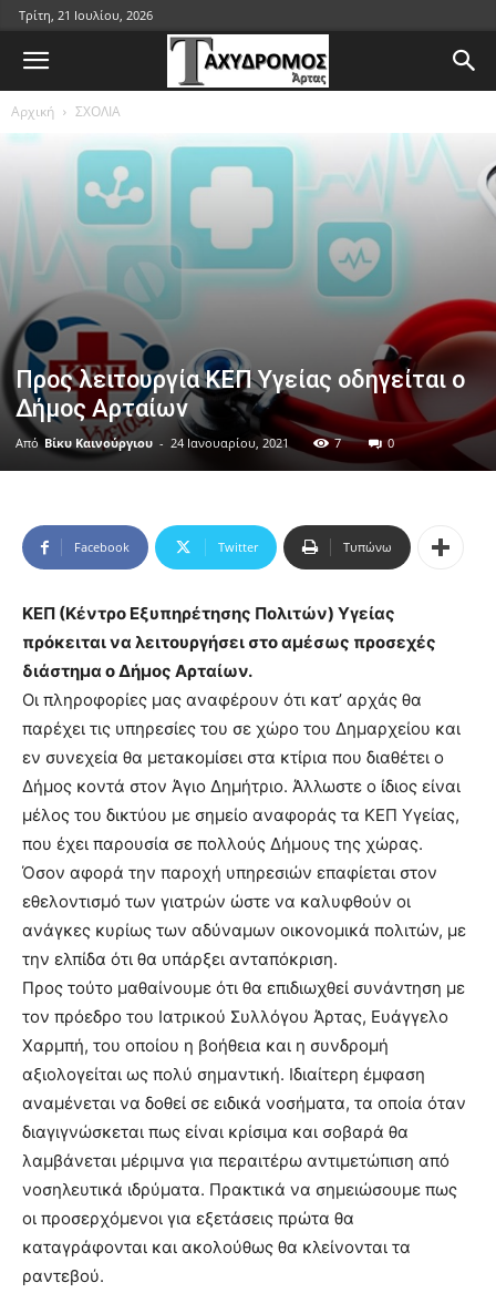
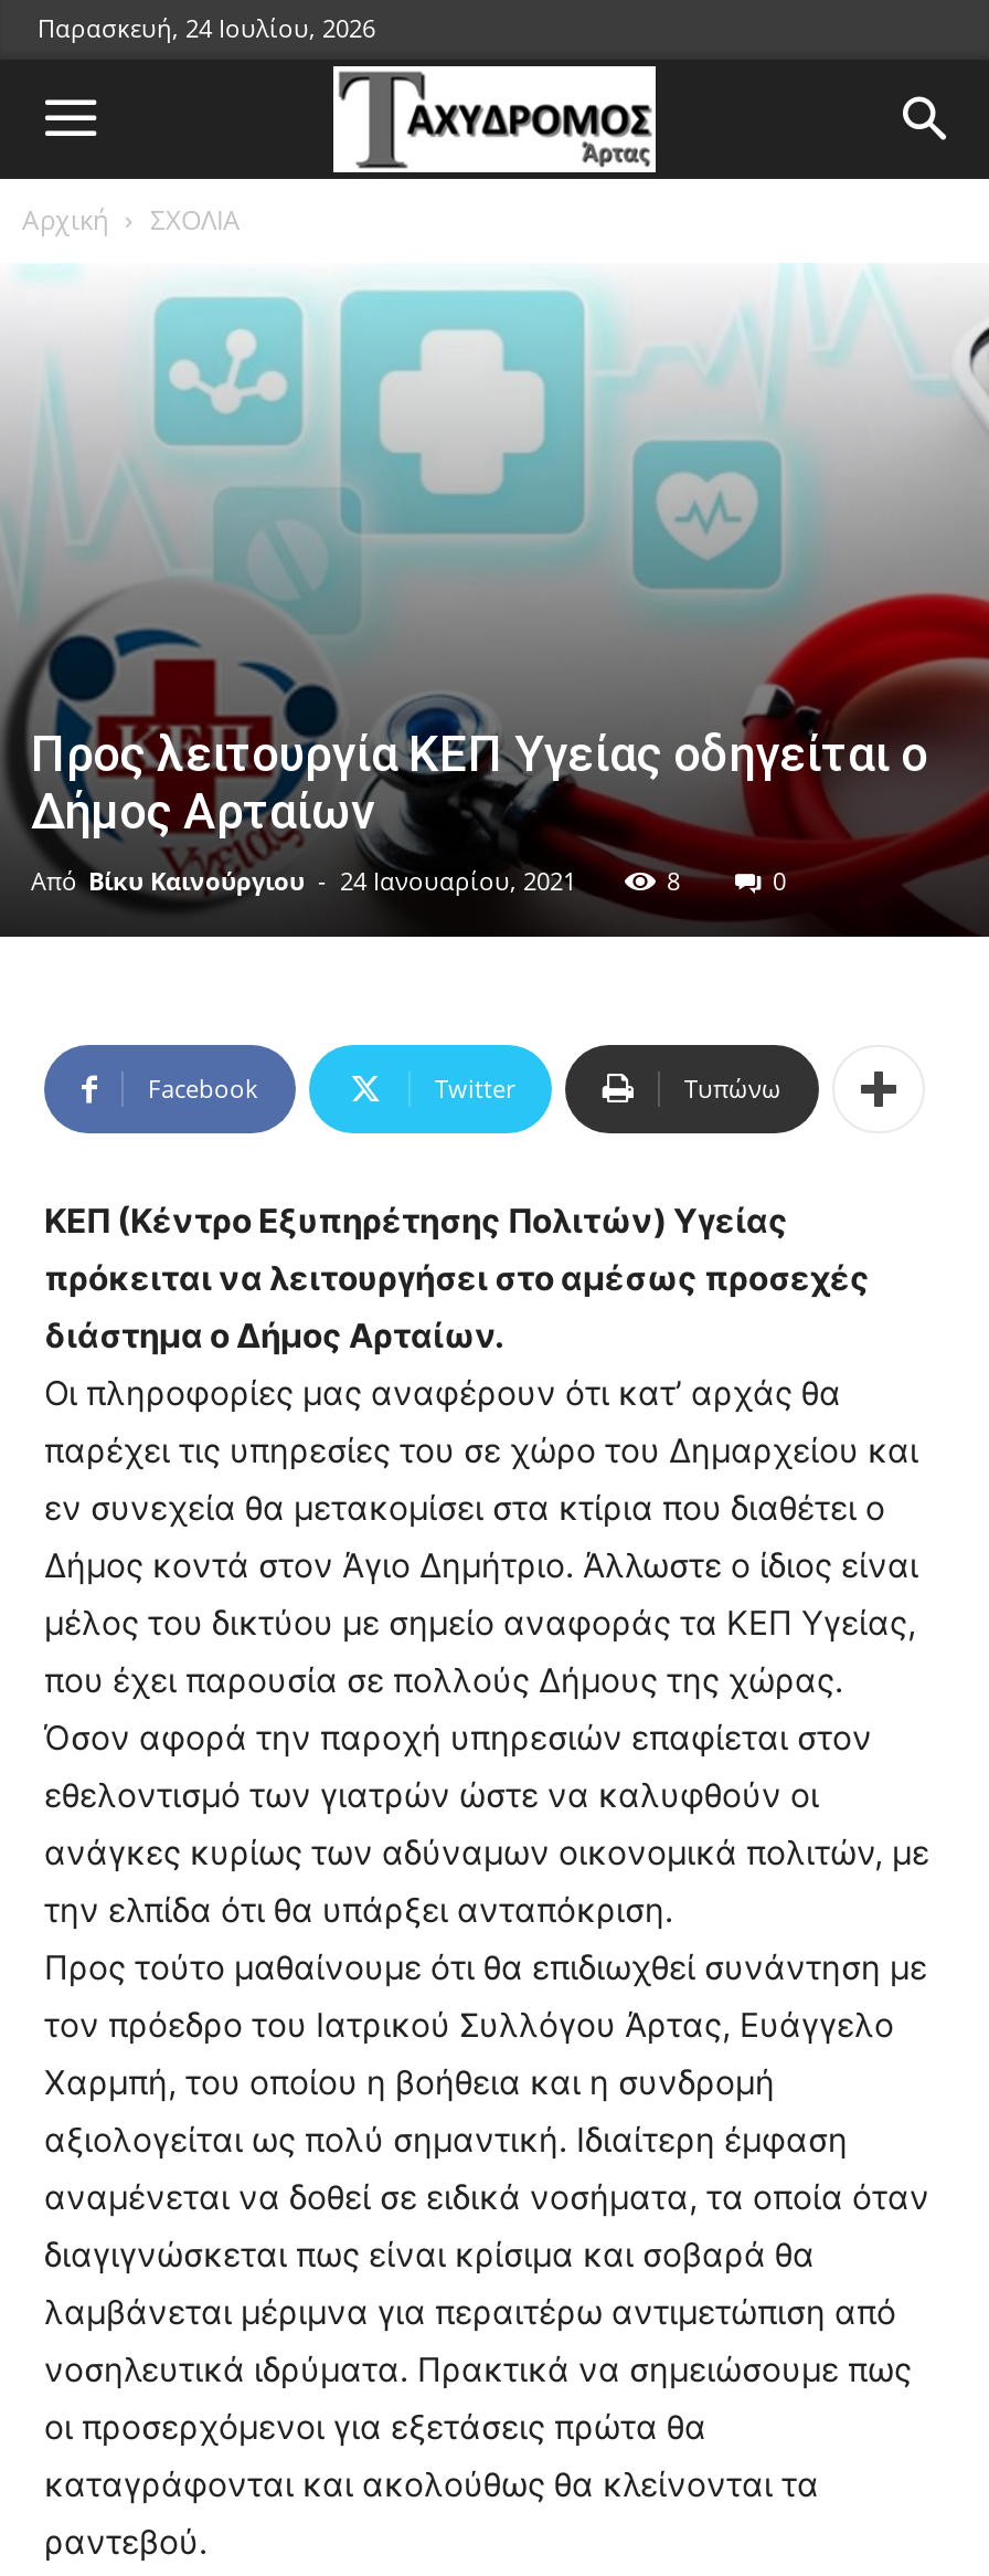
[19,7,153,23] Τρίτη, 21 Ιουλίου, 2026 -> [38,11,375,44] Παρασκευή, 24 Ιουλίου, 2026
[334,435,341,451] 7 -> [667,864,680,897] 8

